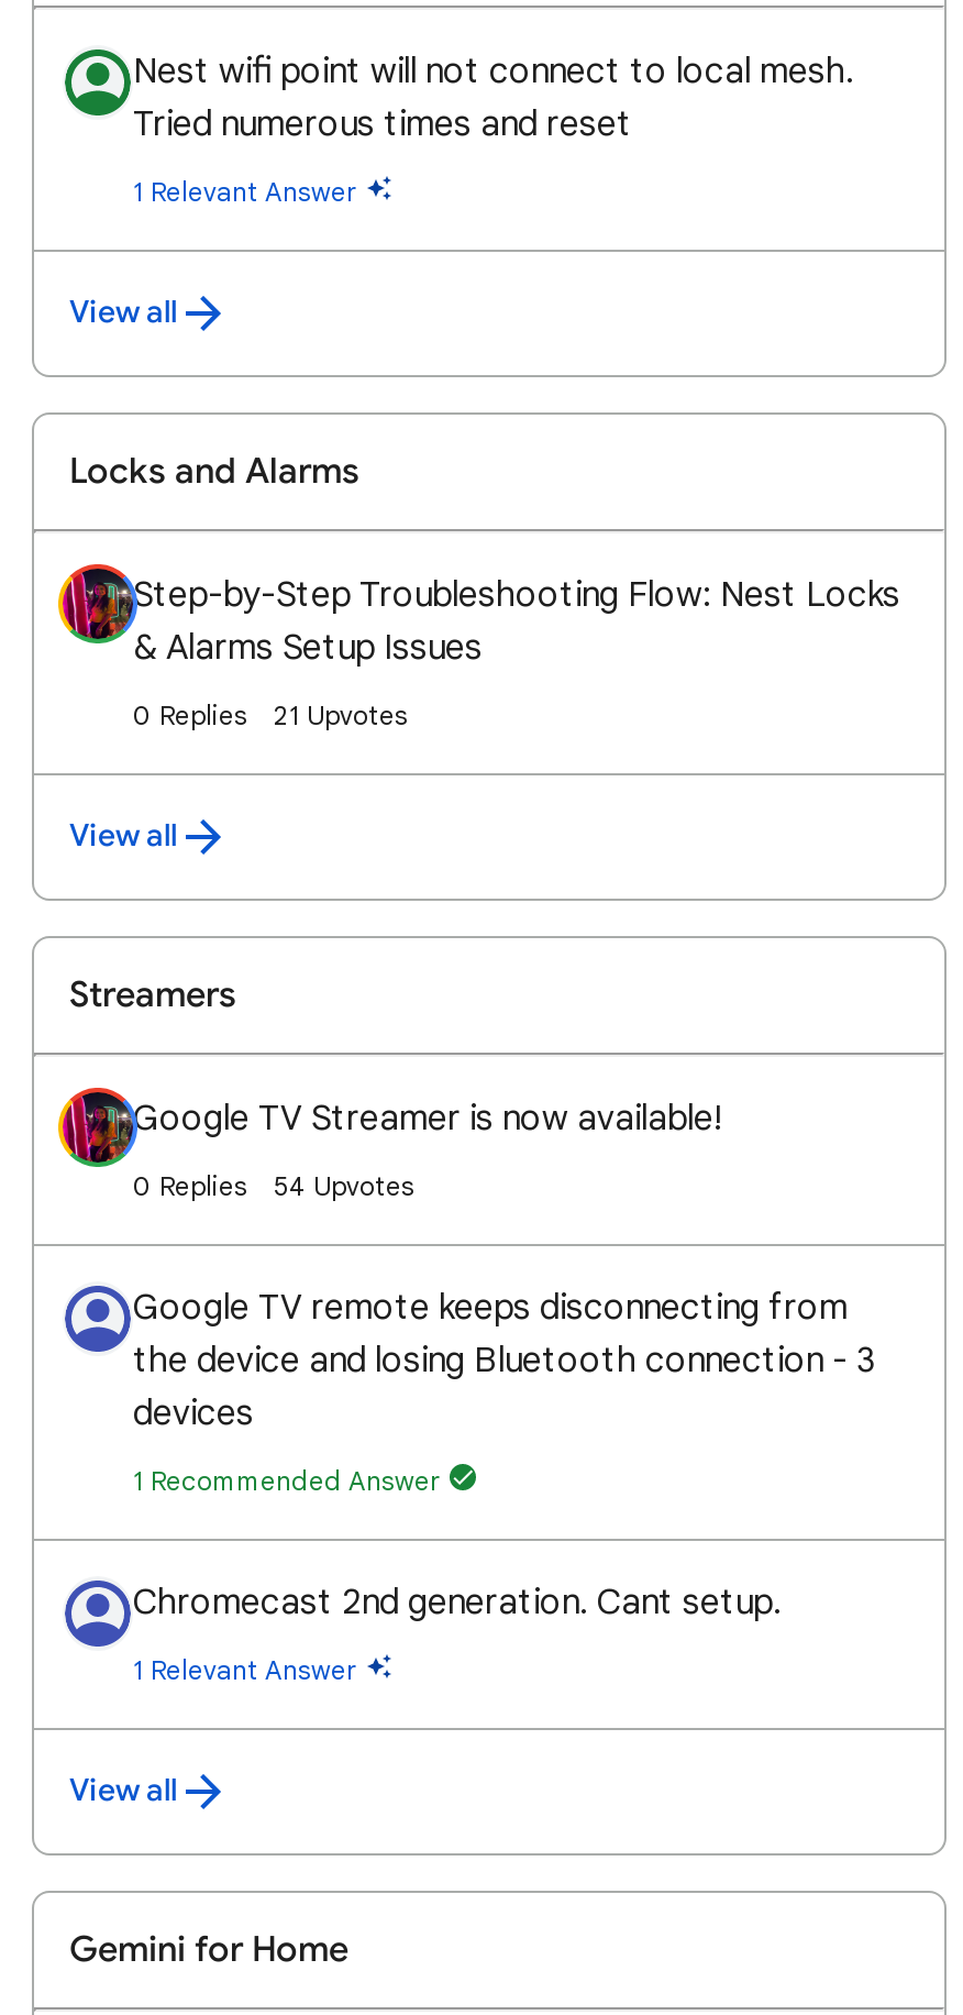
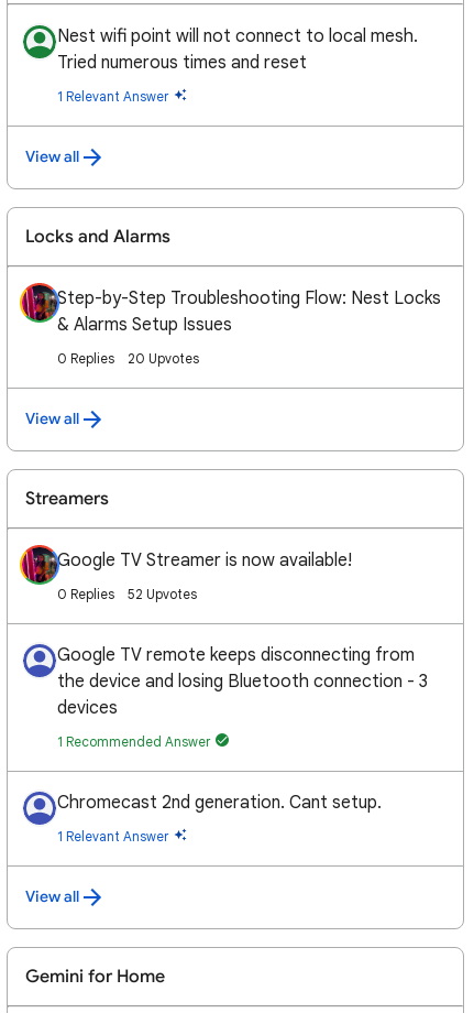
[274,698,408,731] 21 Upvotes -> [128,350,199,367] 20 Upvotes
[274,1169,414,1202] 54 Upvotes -> [128,586,197,602] 52 Upvotes

